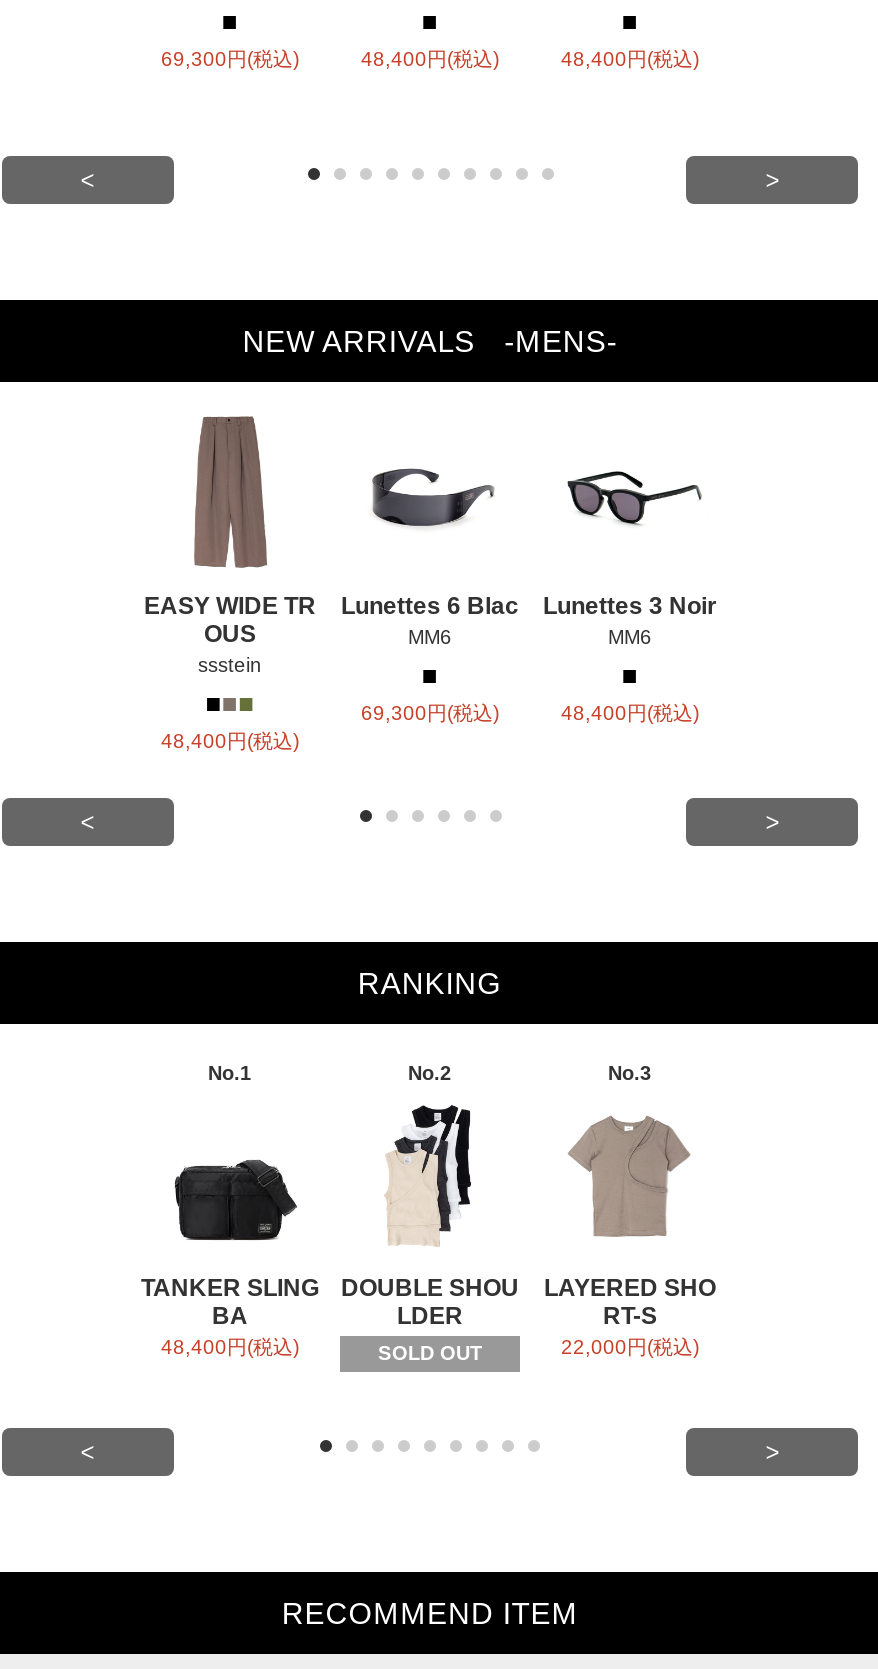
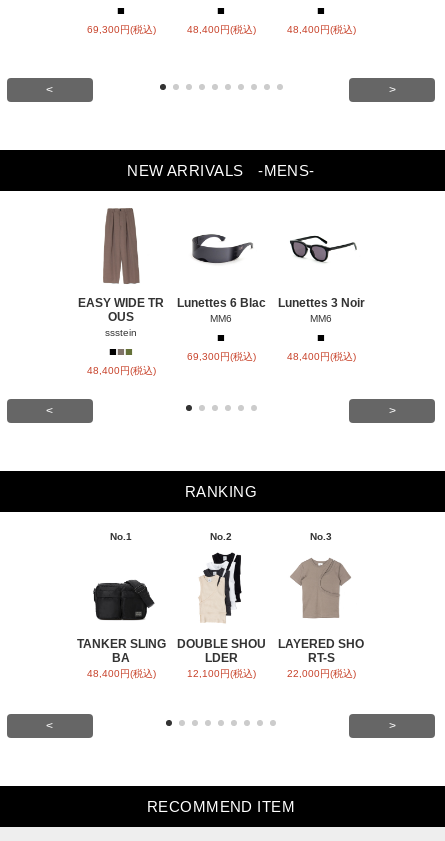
[378,1341,482,1363] SOLD OUT -> [186,668,255,679] 12,100円(税込)

